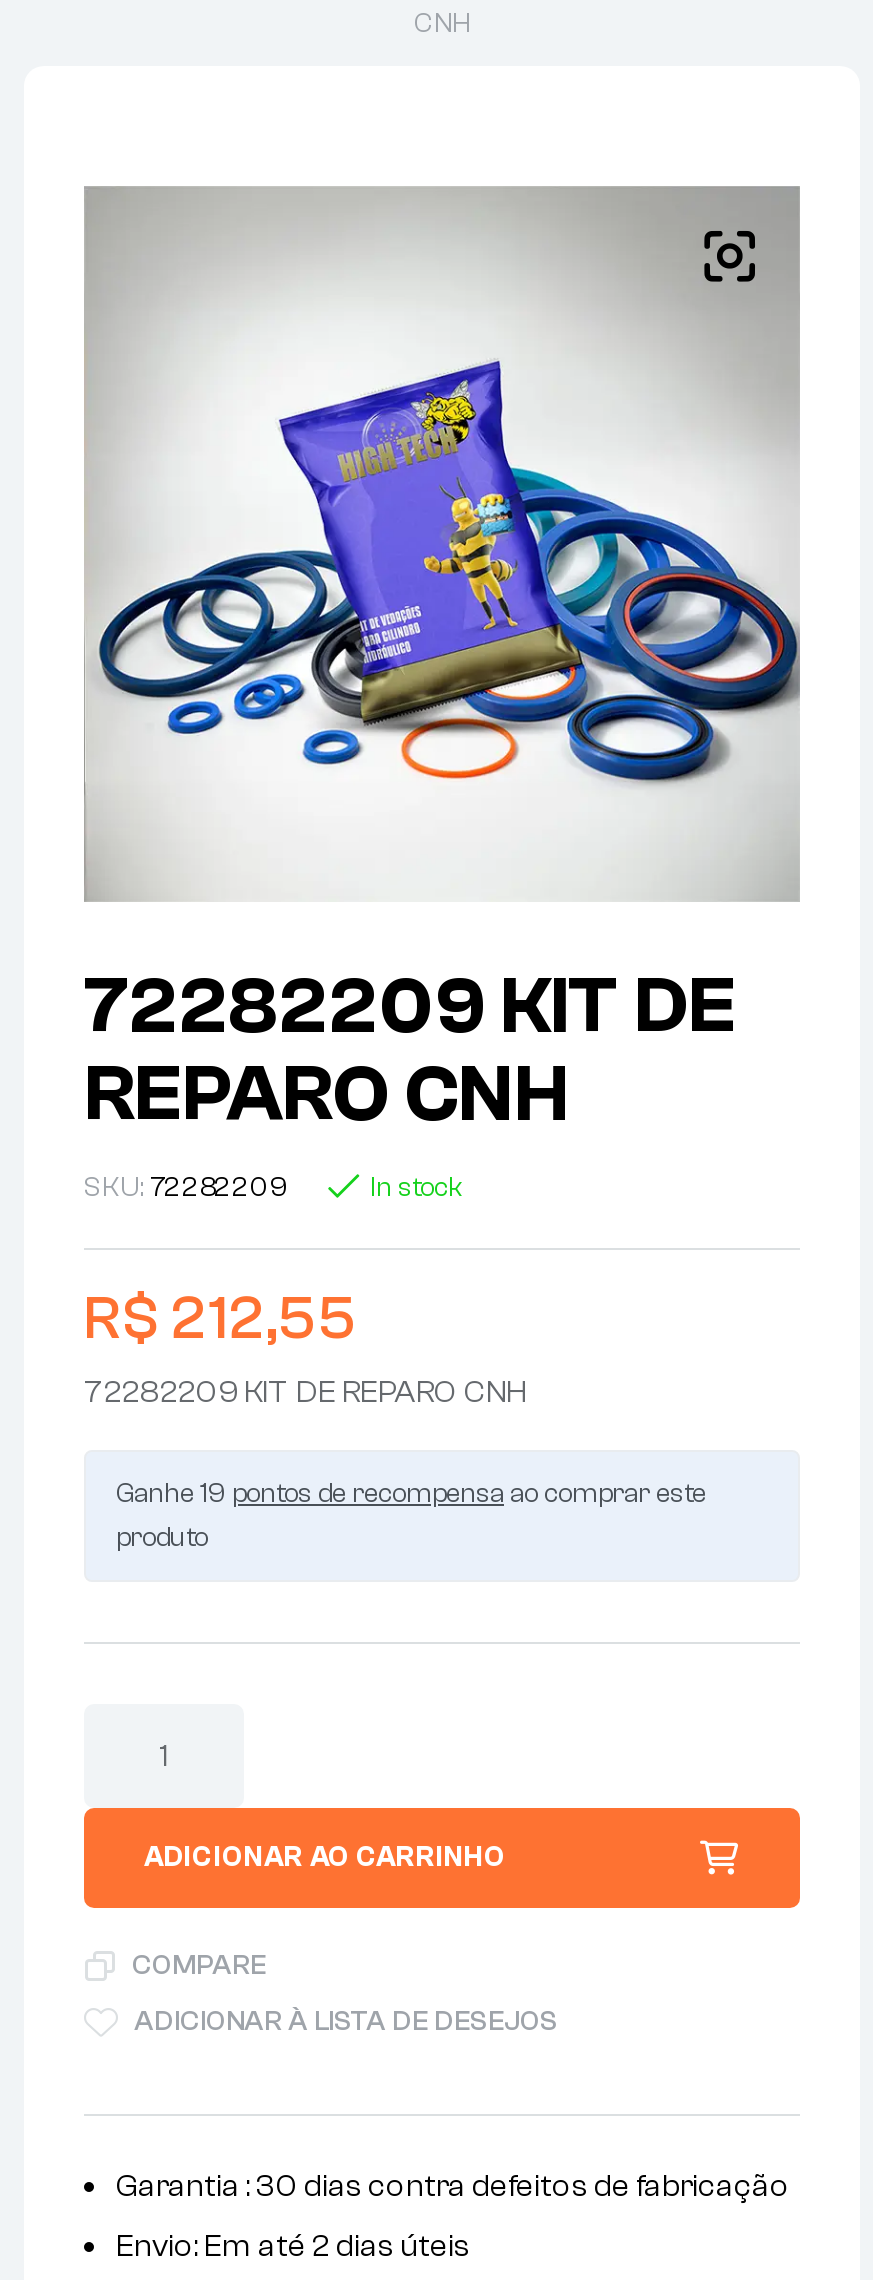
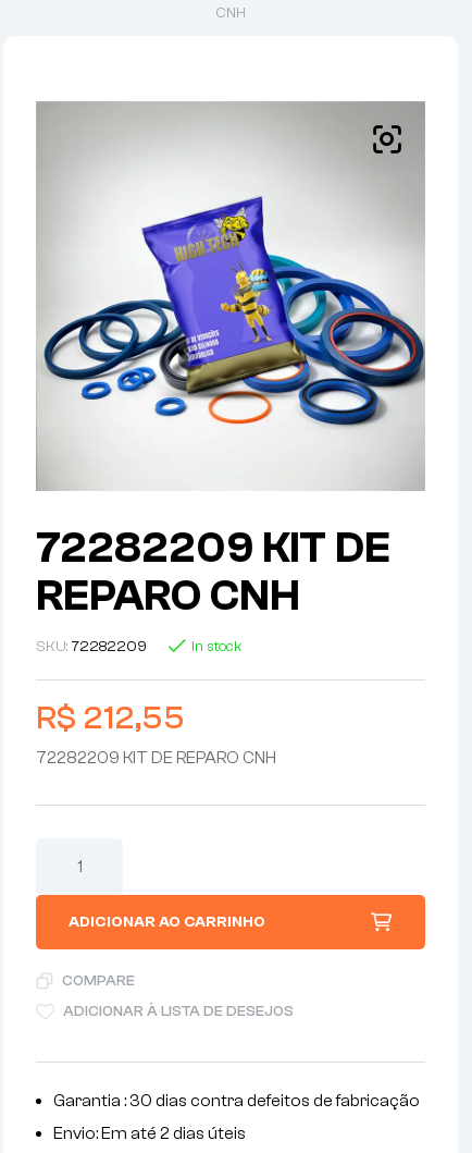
[116,1478,706,1554] Ganhe 19 pontos de recompensa ao comprar este | produto -> none

